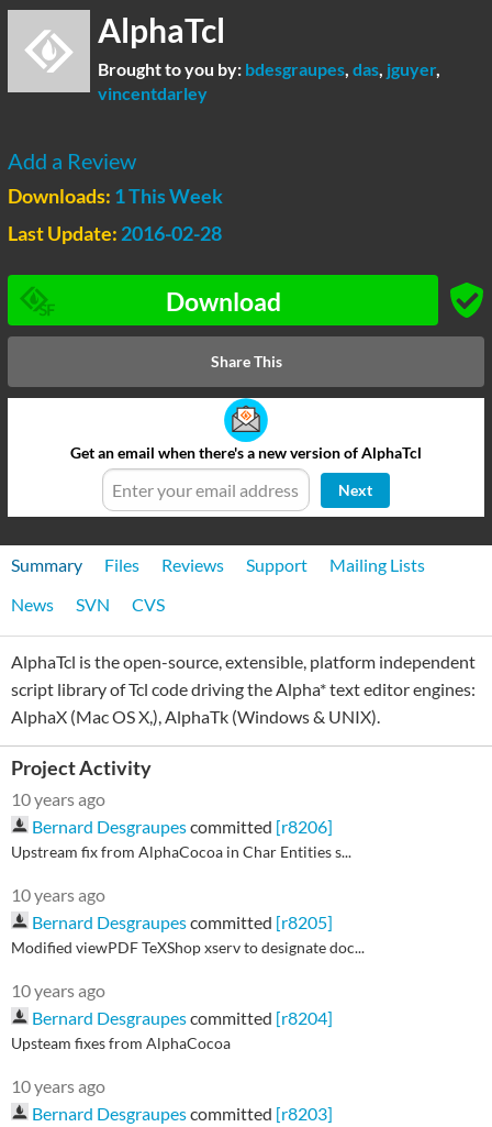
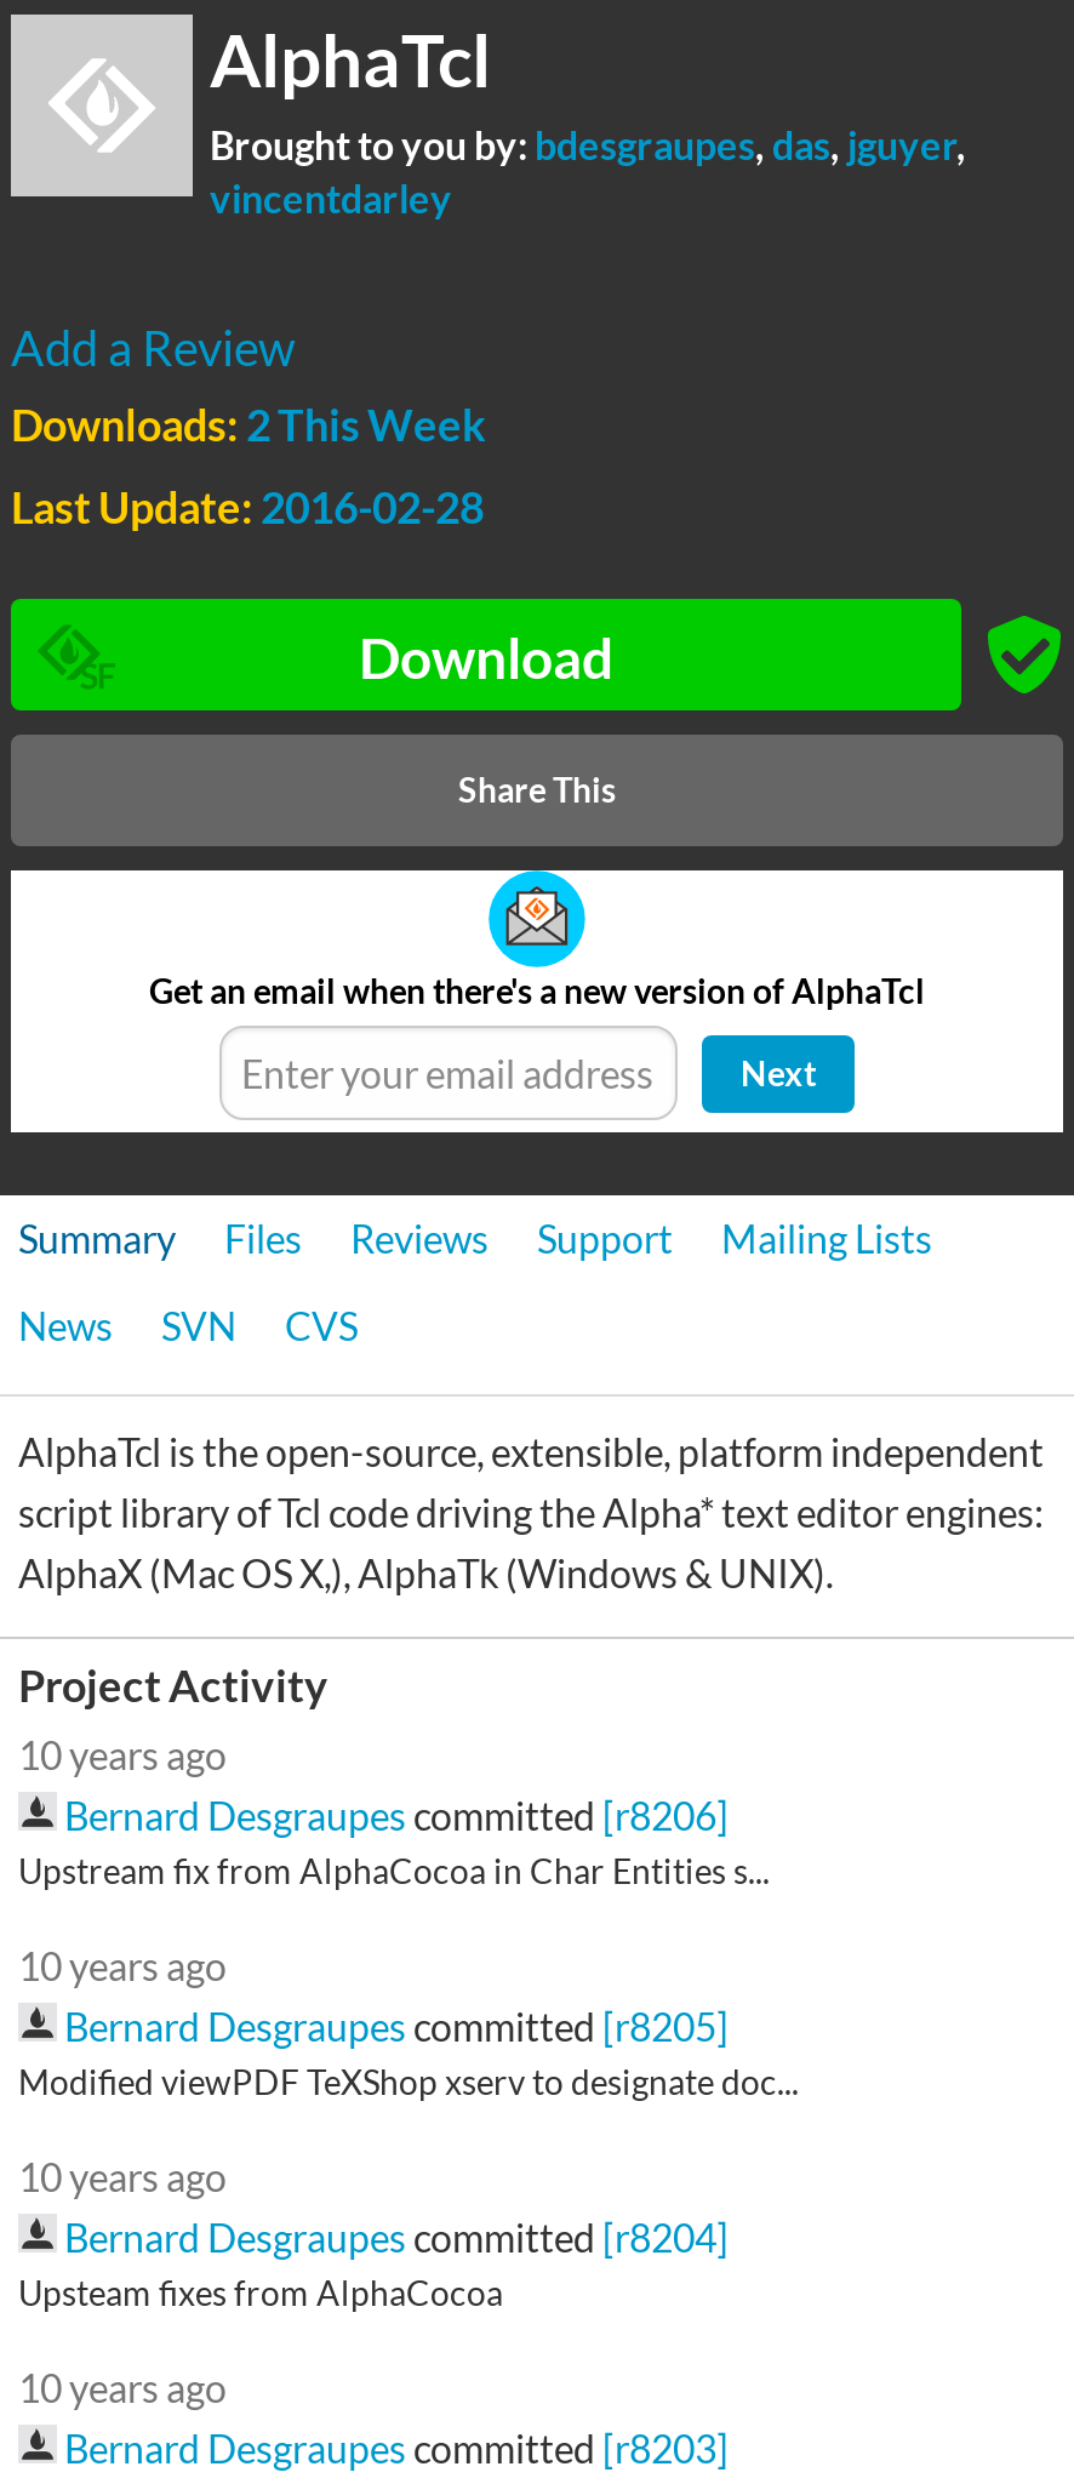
[8,184,223,208] Downloads: 1 This Week -> [11,398,486,451] Downloads: 2 This Week

